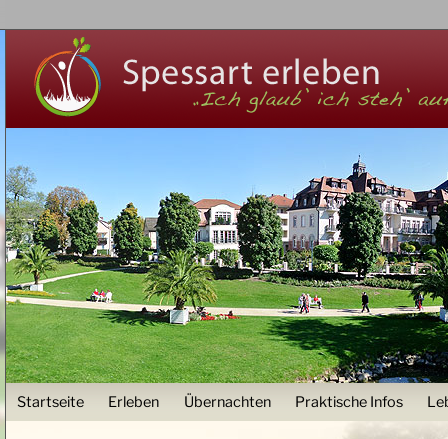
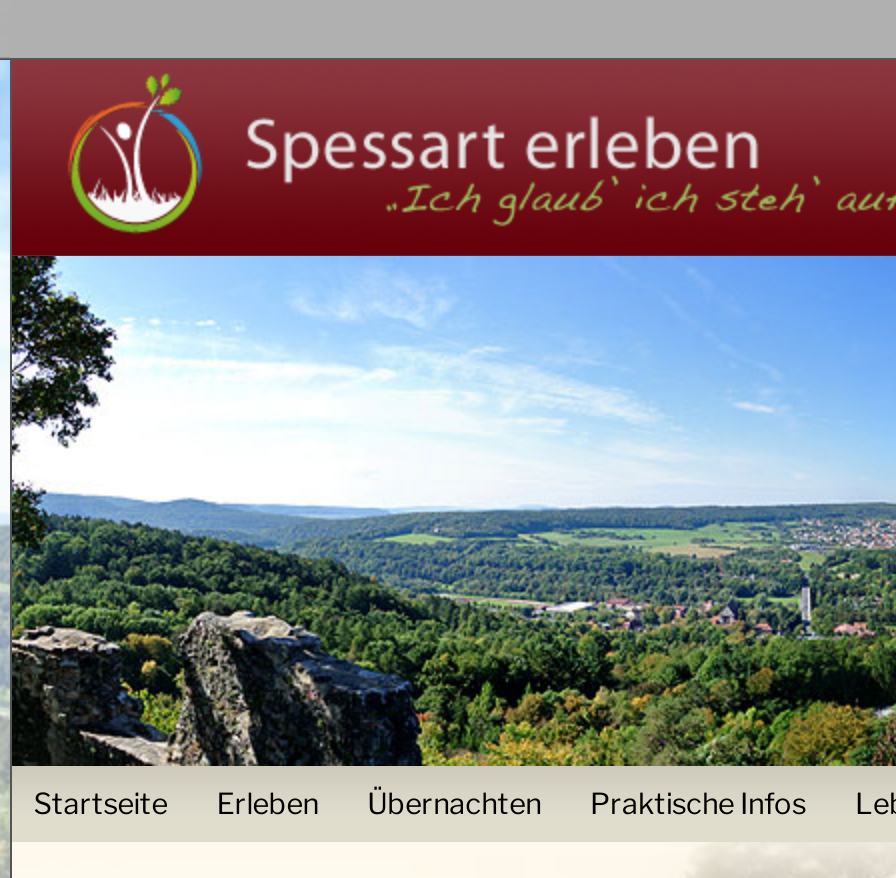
[3,30,445,389] [image] -> [6,60,890,780] [image]

